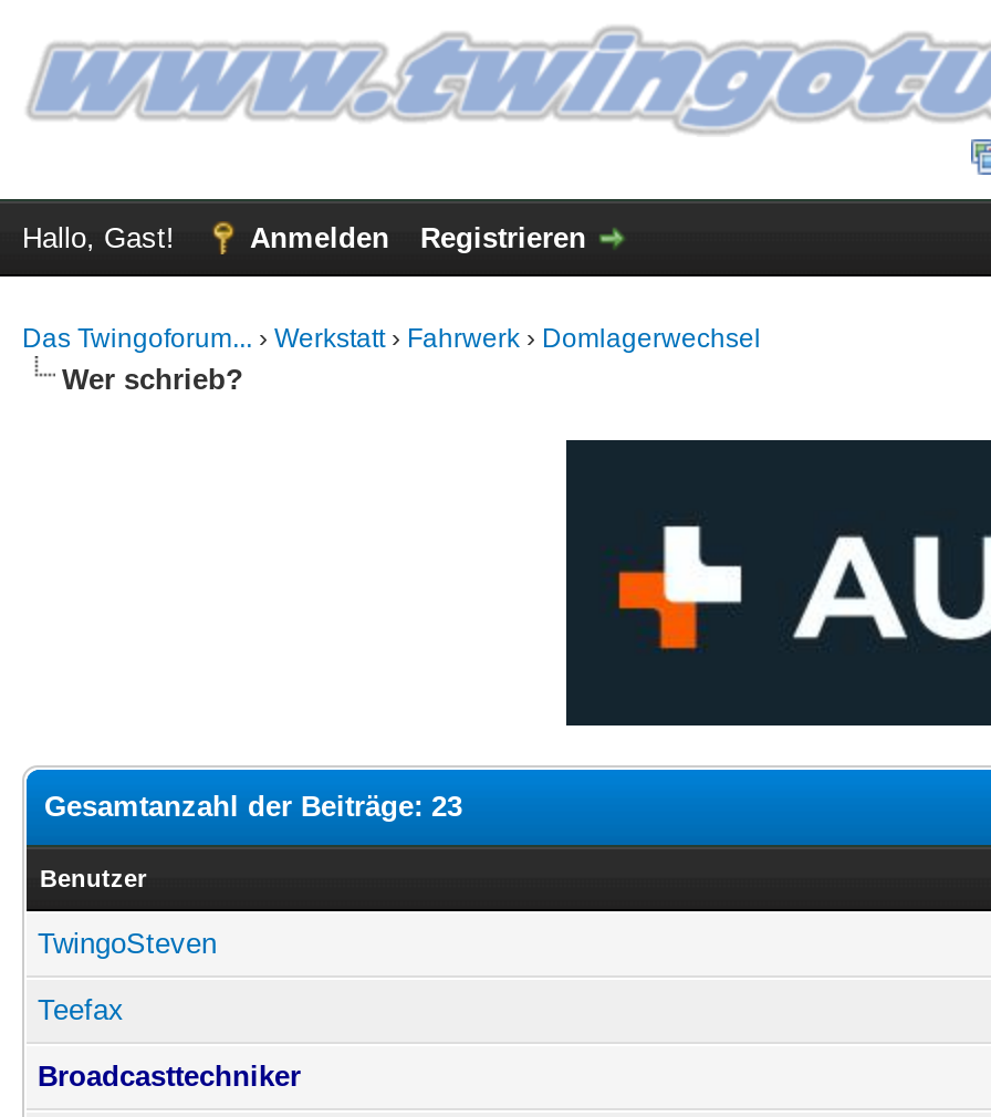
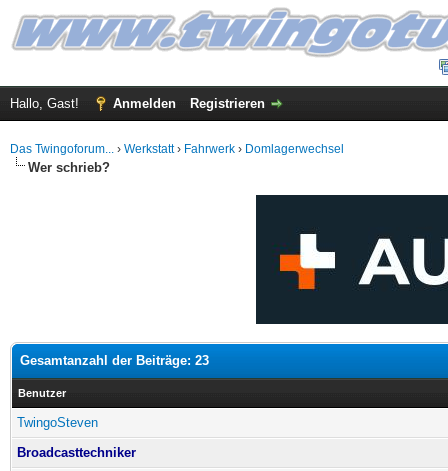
[38,993,124,1026] Teefax -> none

